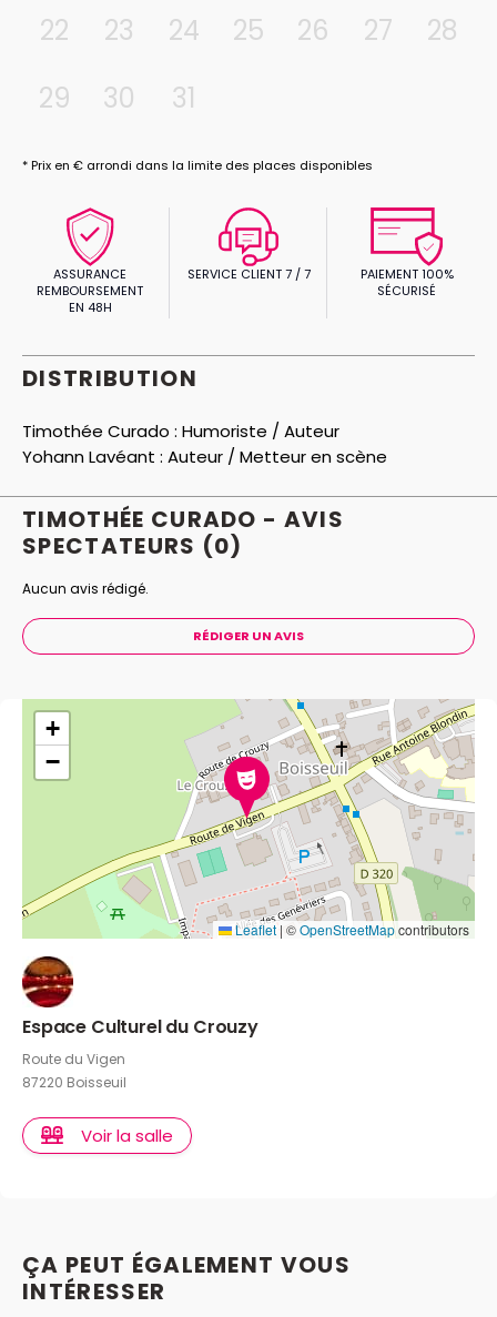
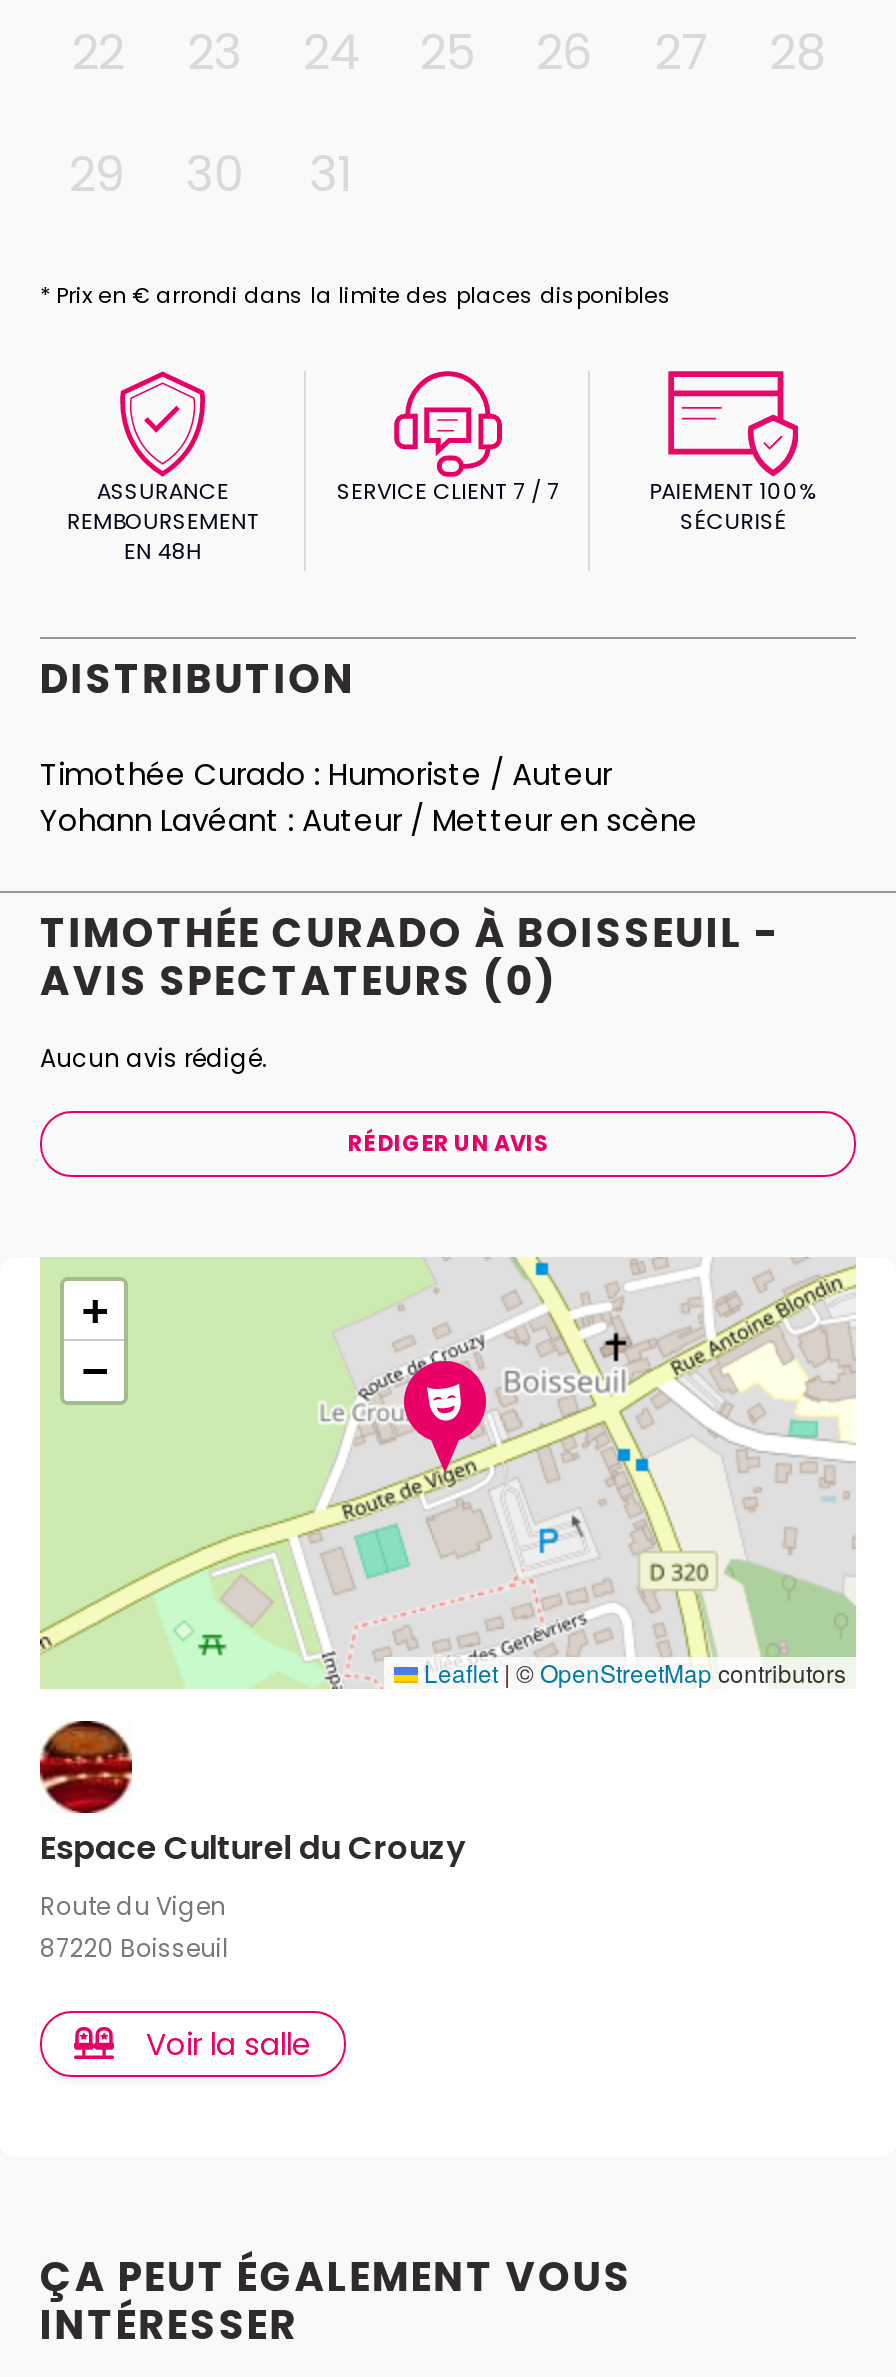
[22,503,344,561] TIMOTHÉE CURADO - AVIS | SPECTATEURS (0) -> [40,904,781,1008] TIMOTHÉE CURADO À BOISSEUIL - | AVIS SPECTATEURS (0)

